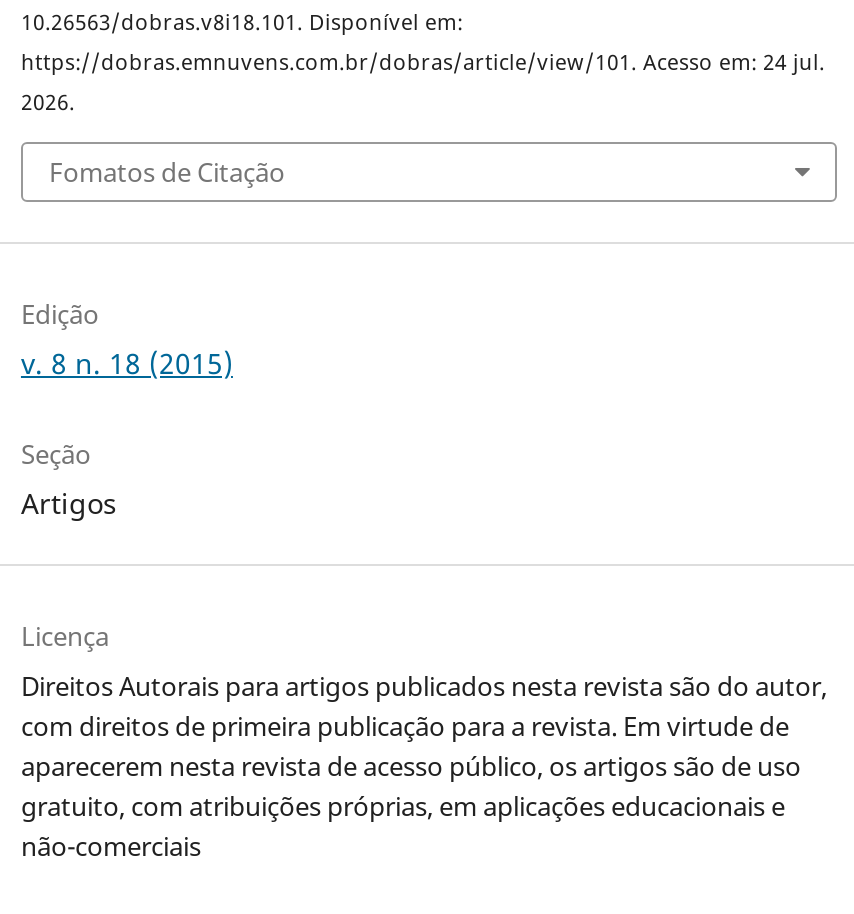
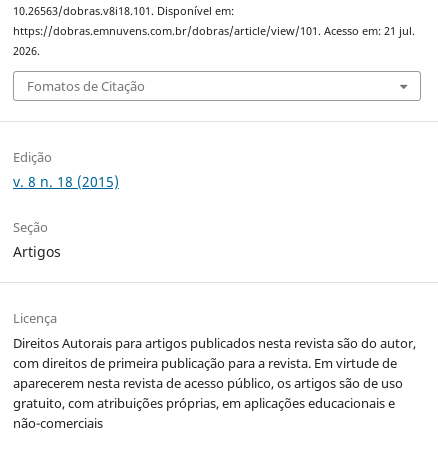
[21,47,825,75] https://dobras.emnuvens.com.br/dobras/article/view/101. Acesso em: 24 jul. -> [13,23,415,37] https://dobras.emnuvens.com.br/dobras/article/view/101. Acesso em: 21 jul.

